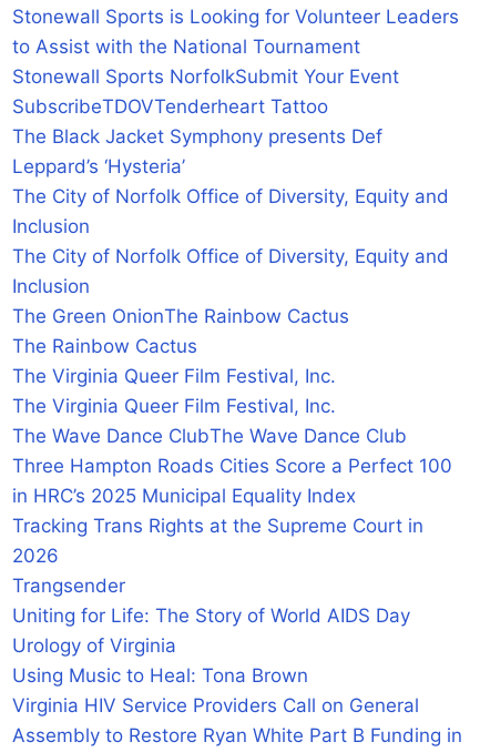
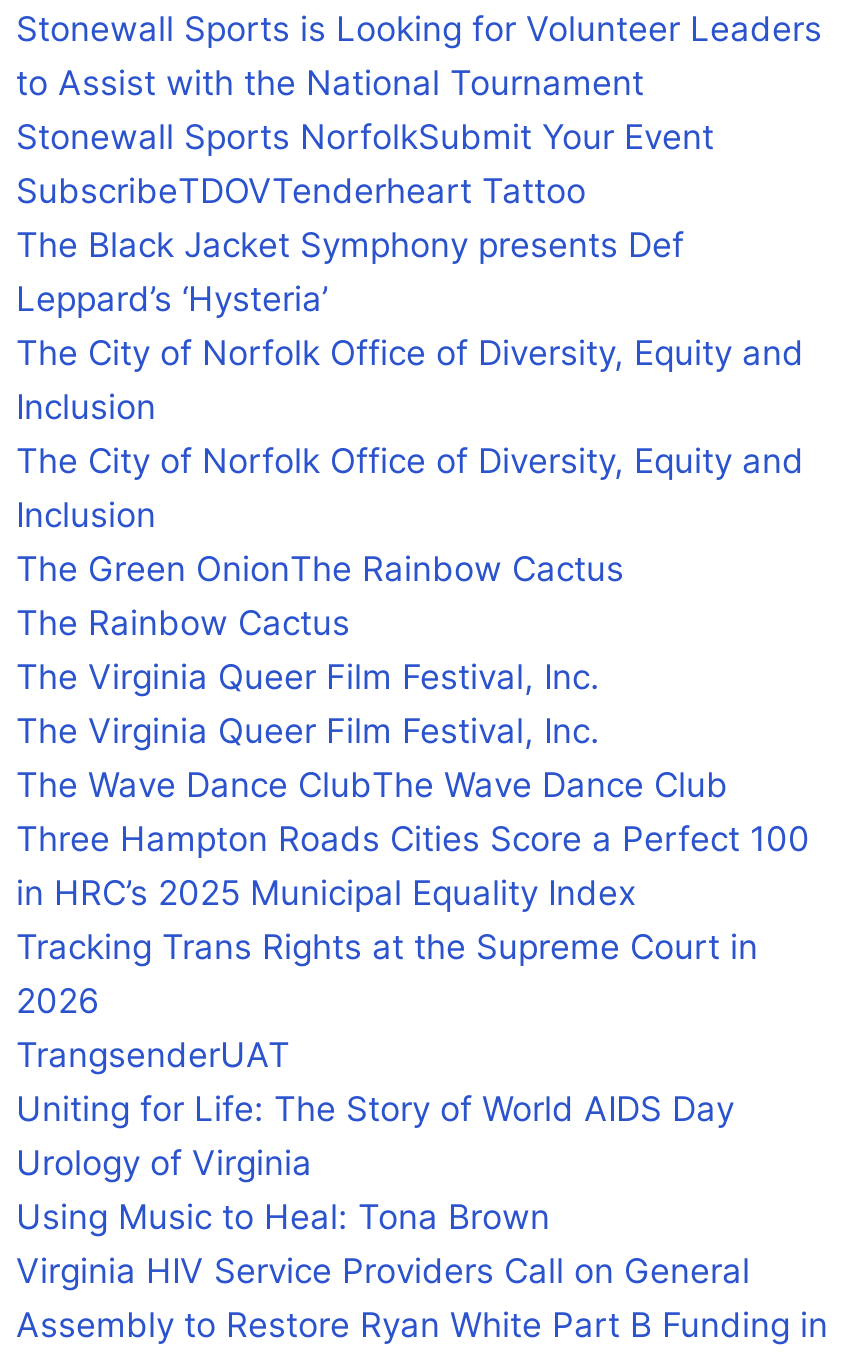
[12,575,125,597] Trangsender -> [16,1035,290,1075] TrangsenderUAT

